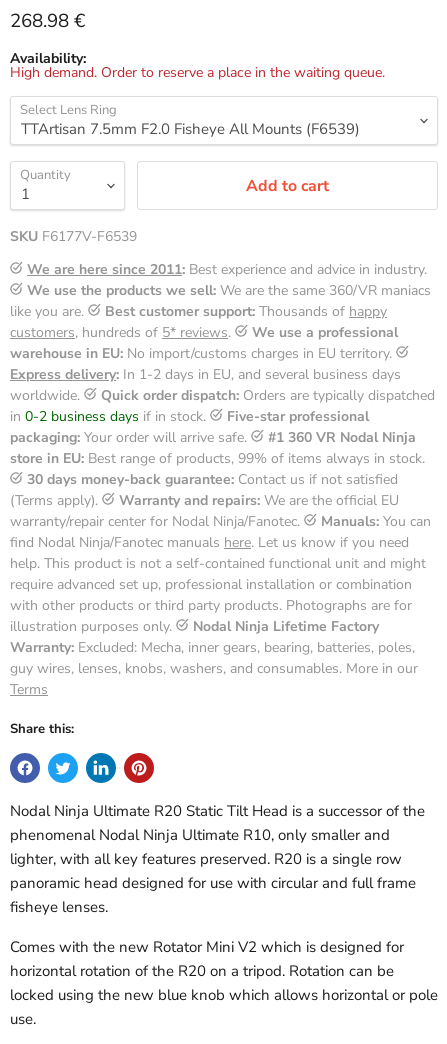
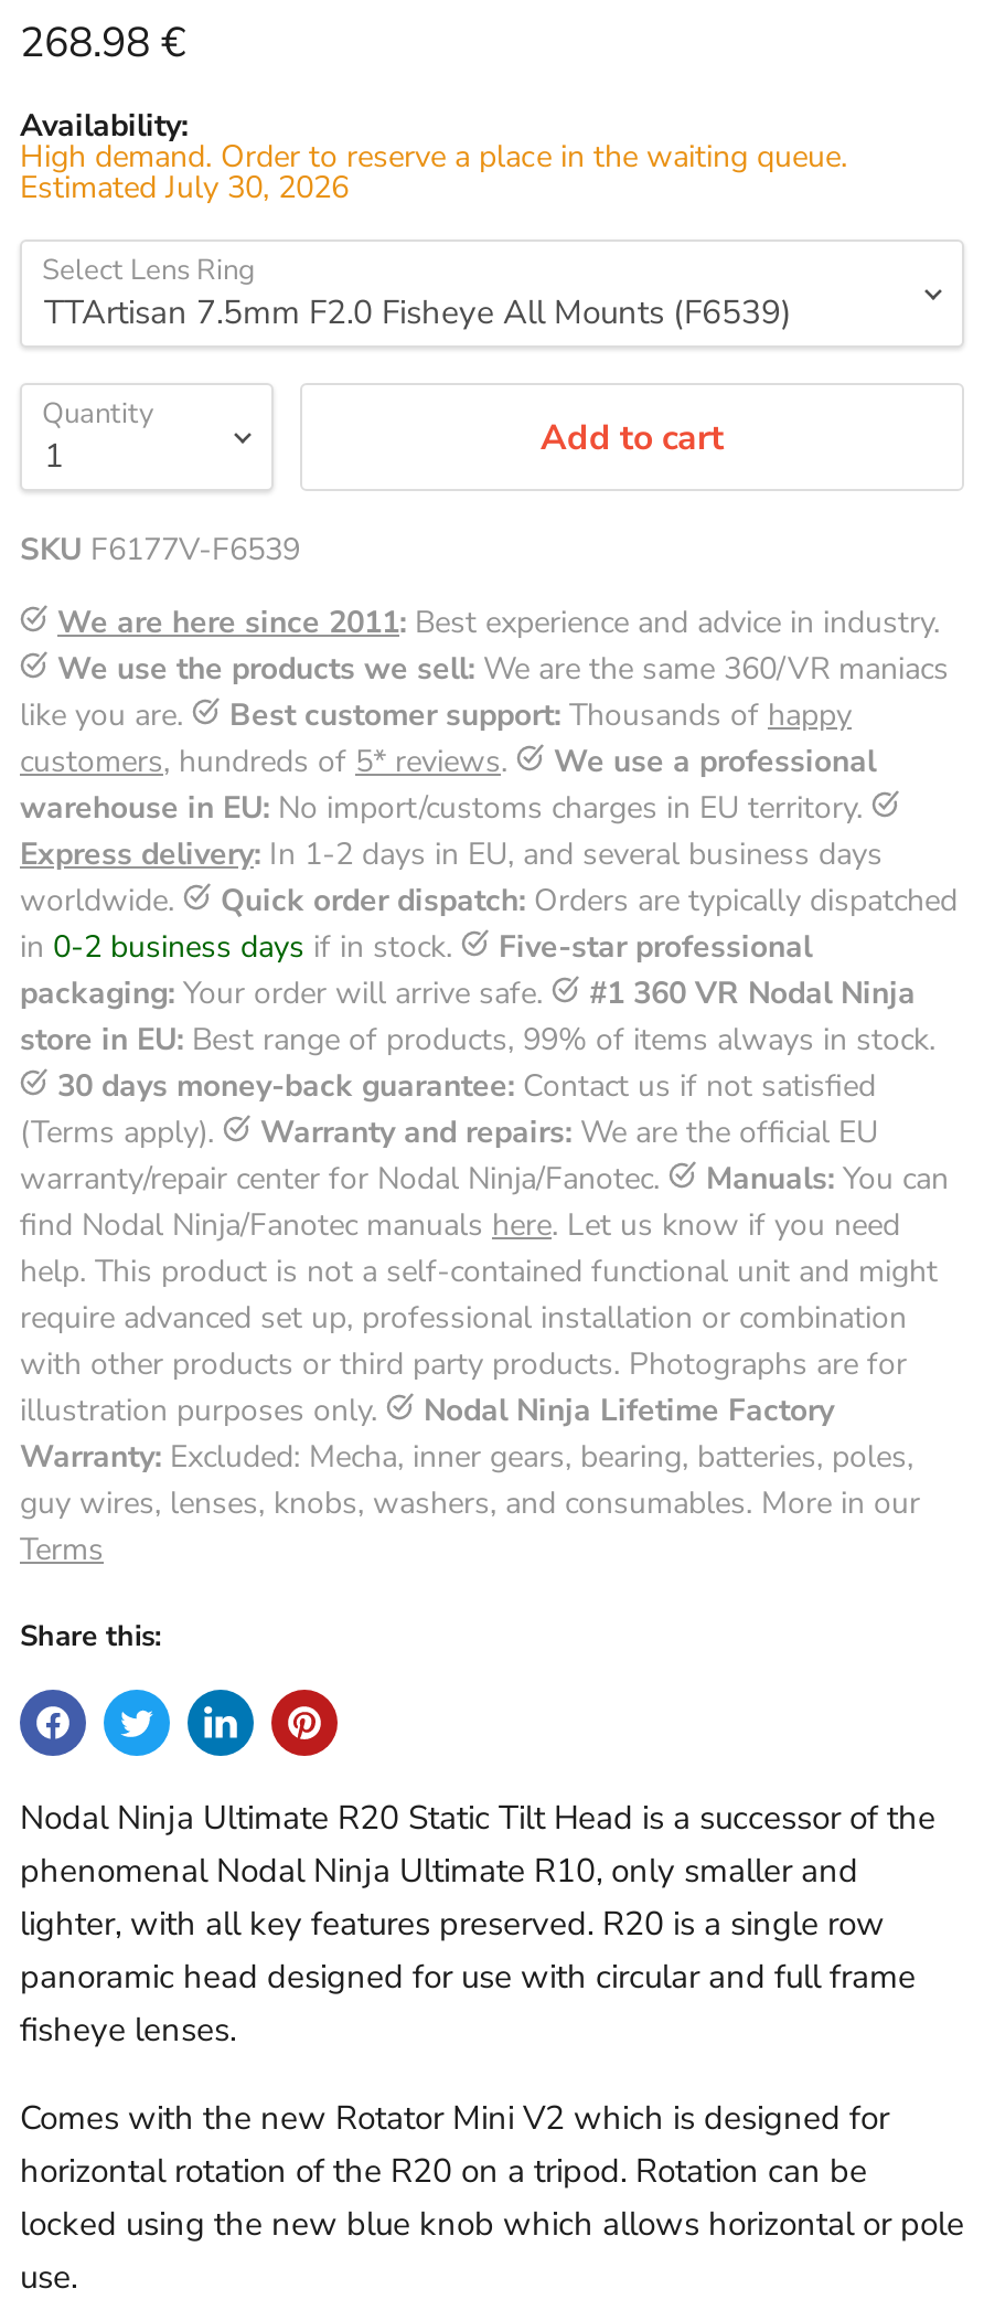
none -> [20,167,349,209] Estimated July 30, 2026

